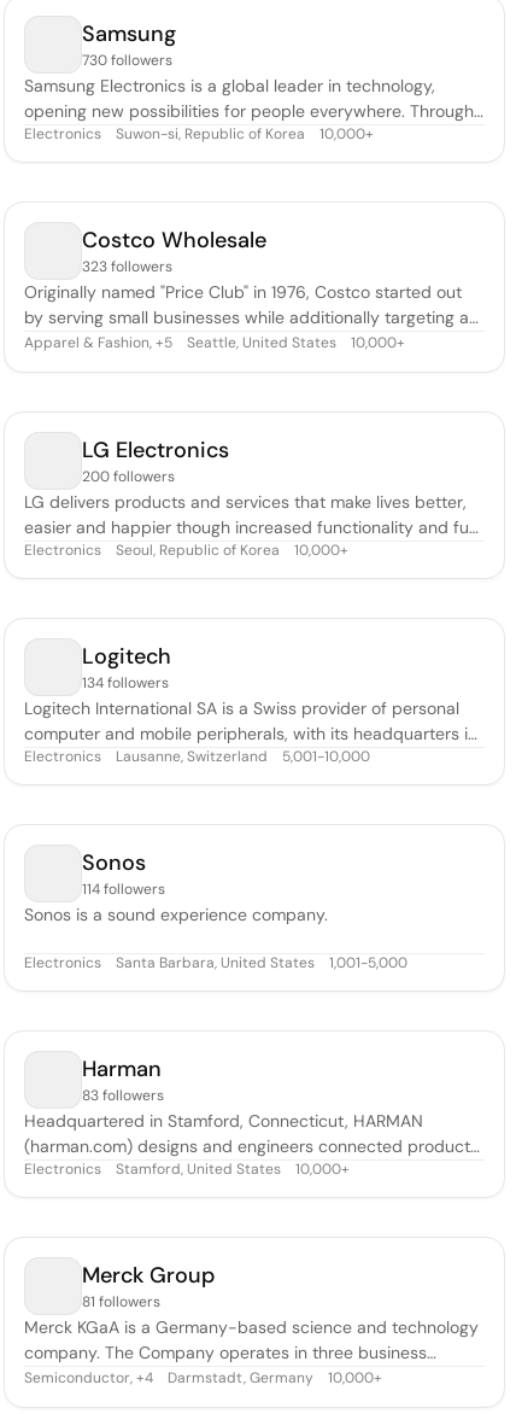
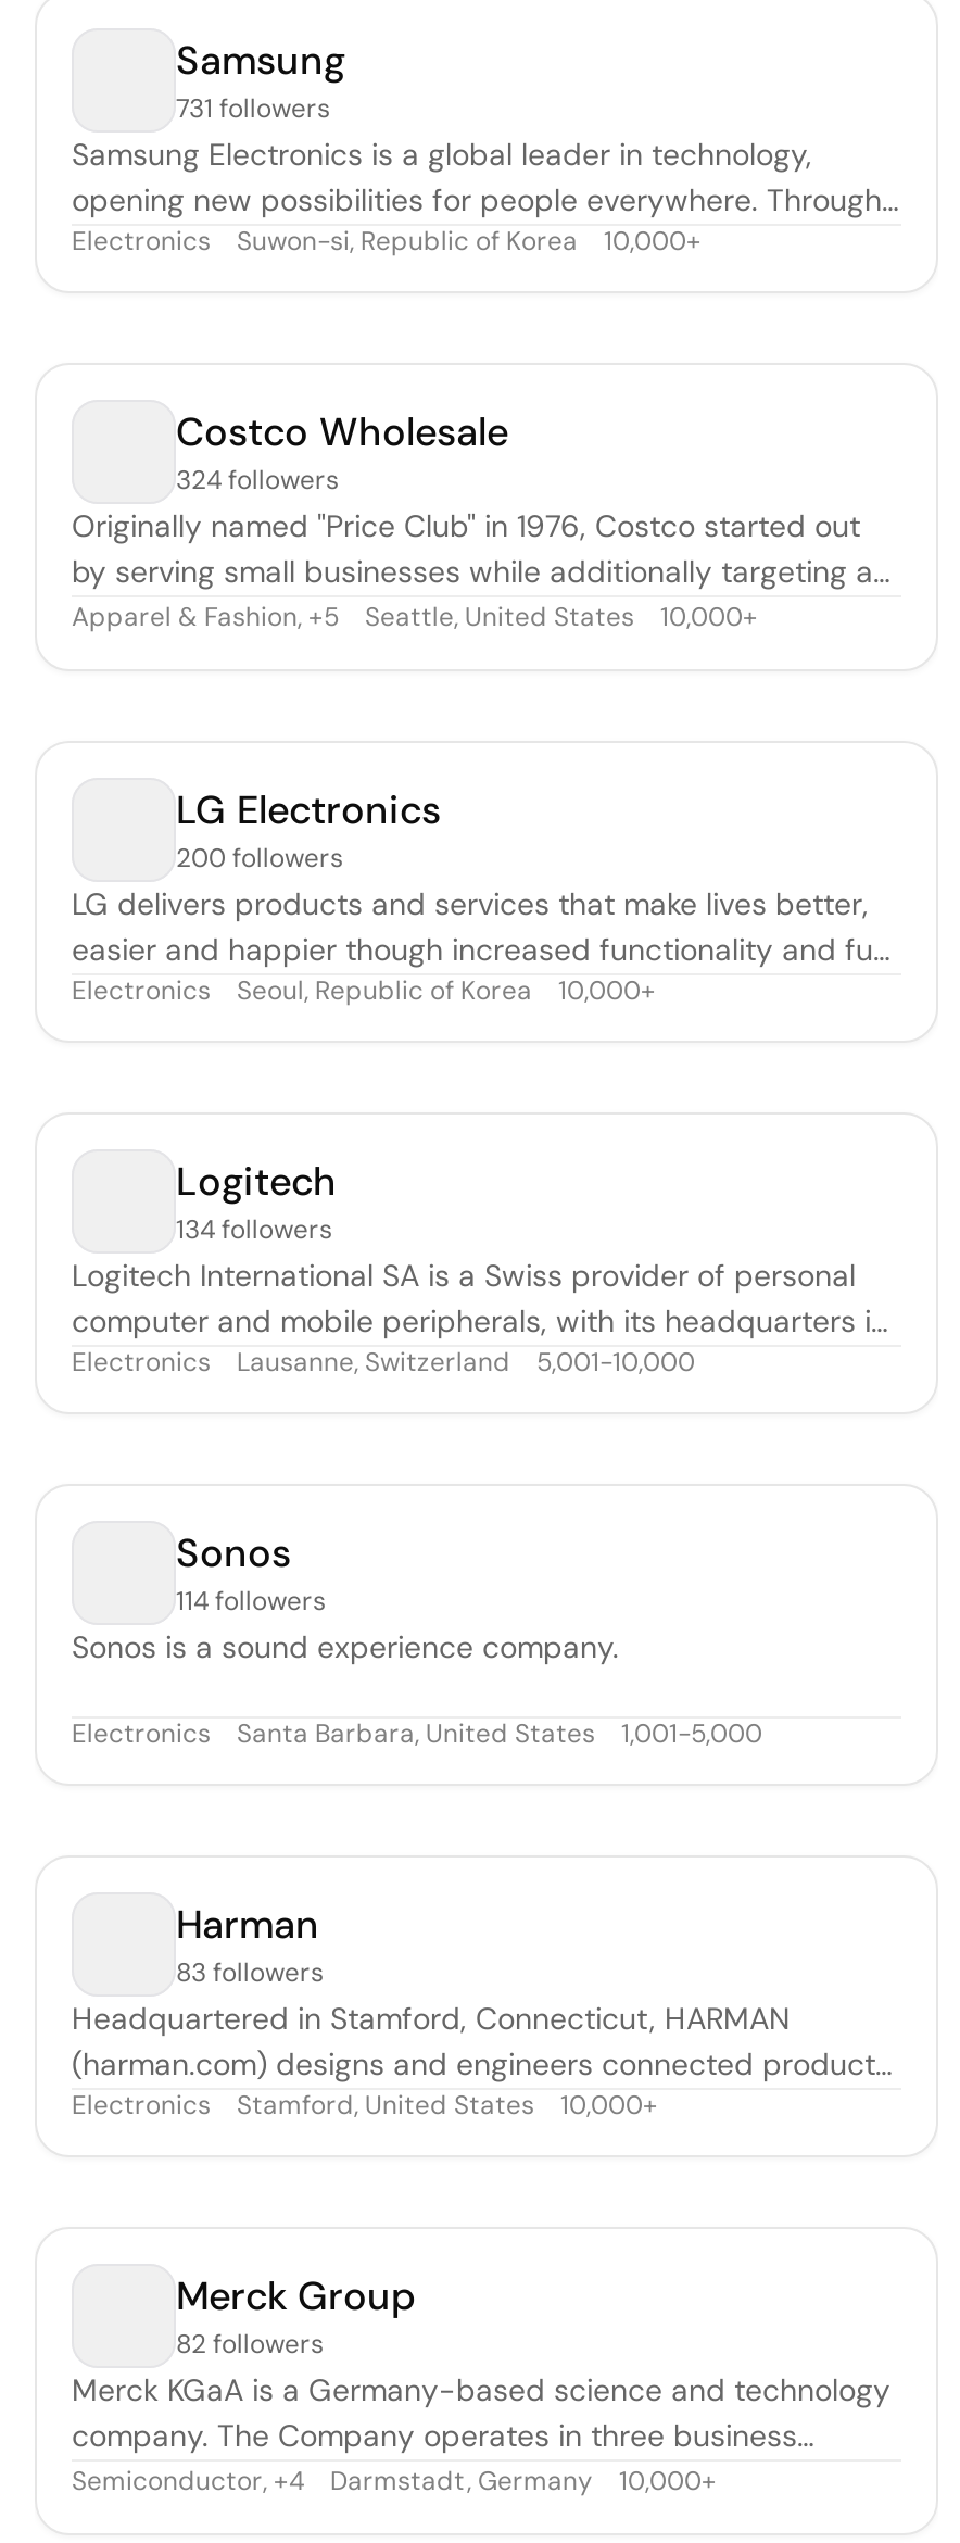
[82,50,172,69] 730 followers -> [176,90,330,125] 731 followers
[82,256,172,276] 323 followers -> [176,462,339,496] 324 followers
[82,1292,160,1311] 81 followers -> [176,2326,324,2361] 82 followers

